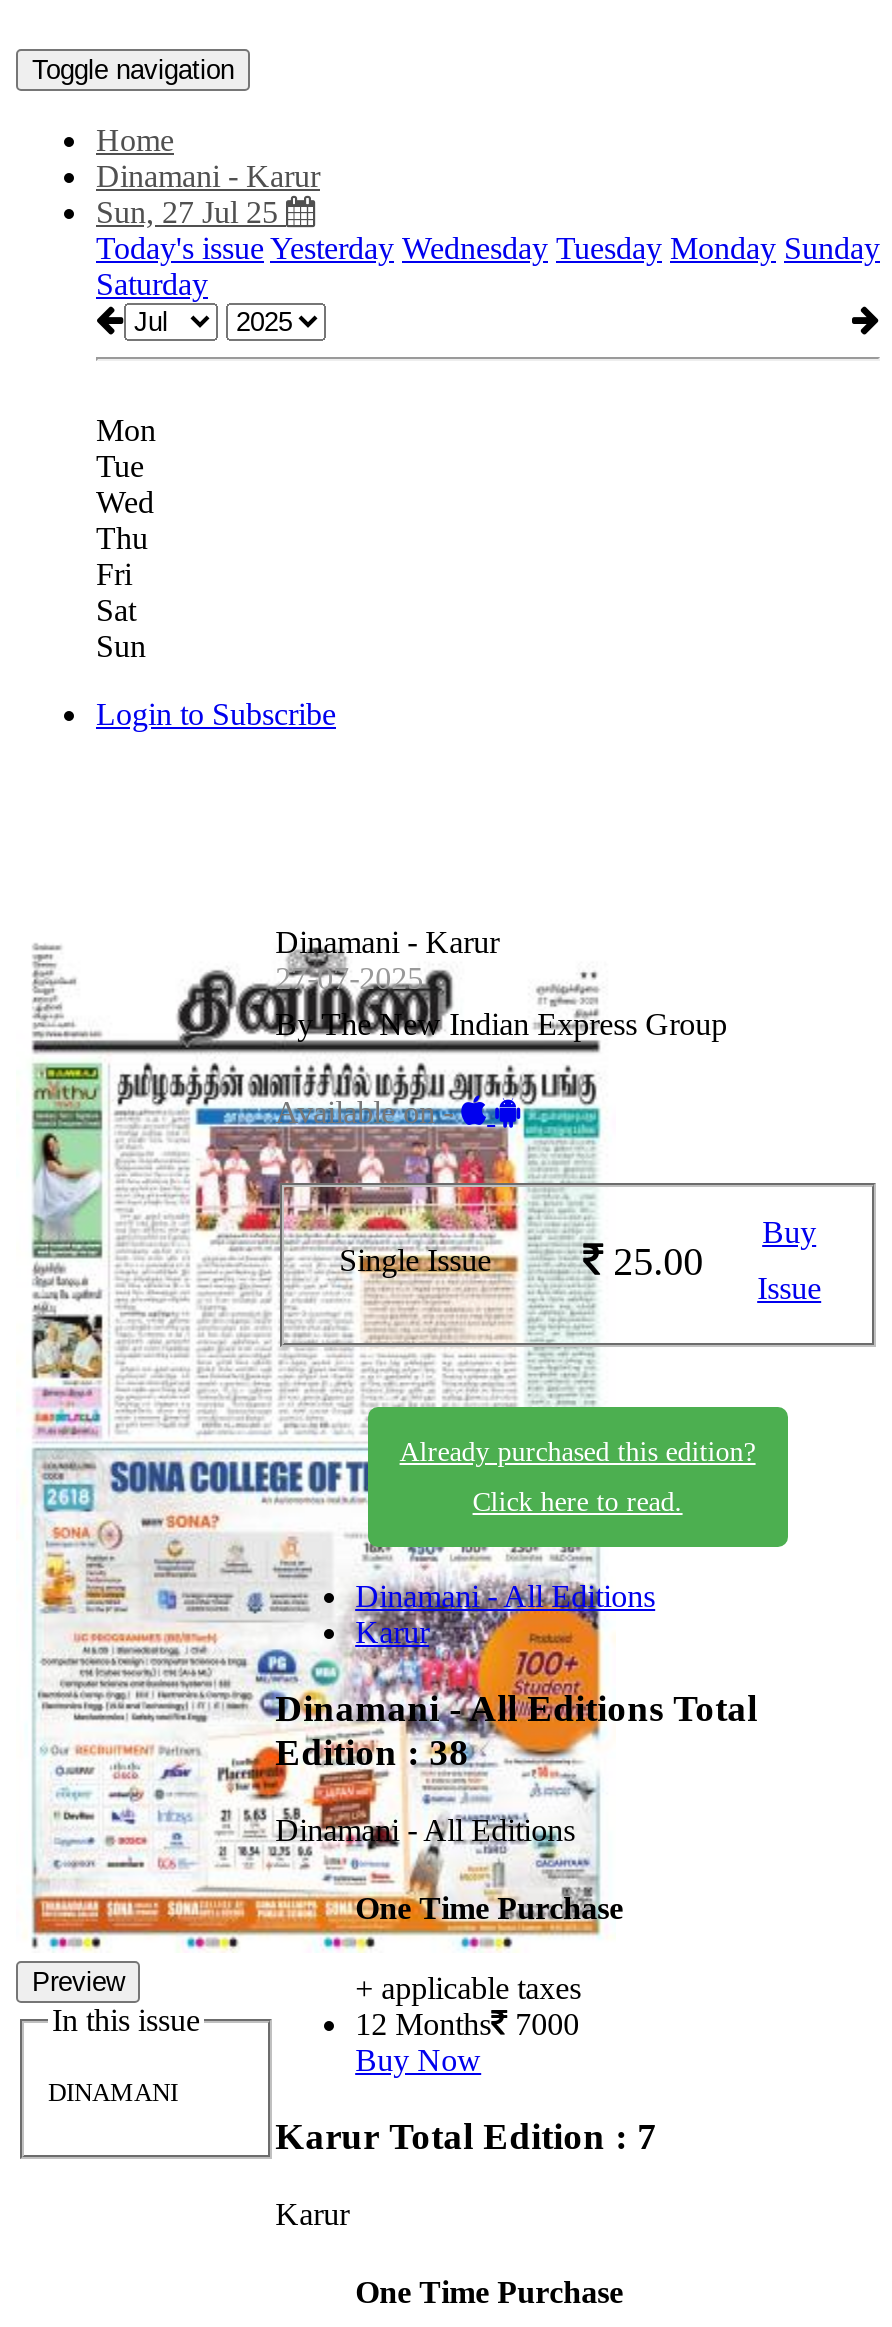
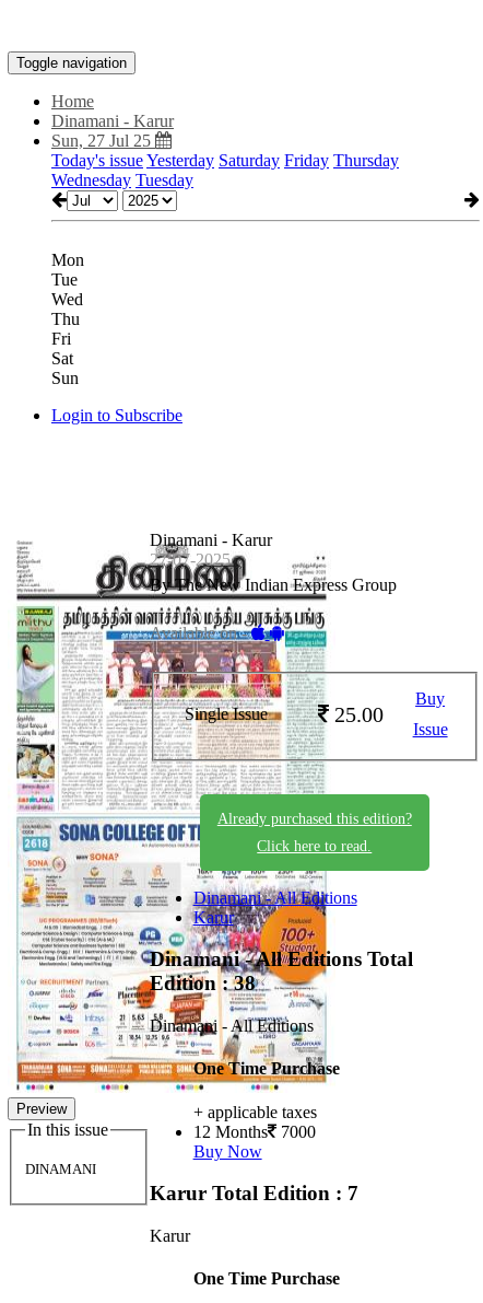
[96,231,880,301] Today's issue Yesterday Wednesday Tuesday Monday Sunday | Saturday -> [51,151,399,189] Today's issue Yesterday Saturday Friday Thursday | Wednesday Tuesday

